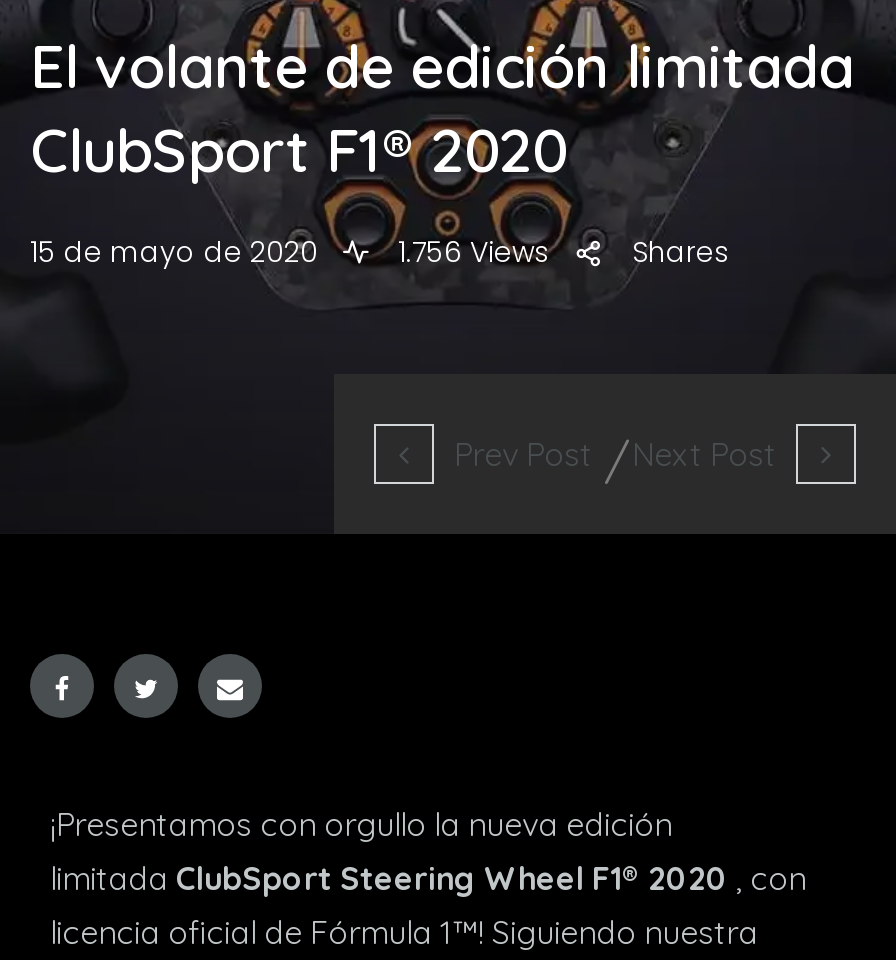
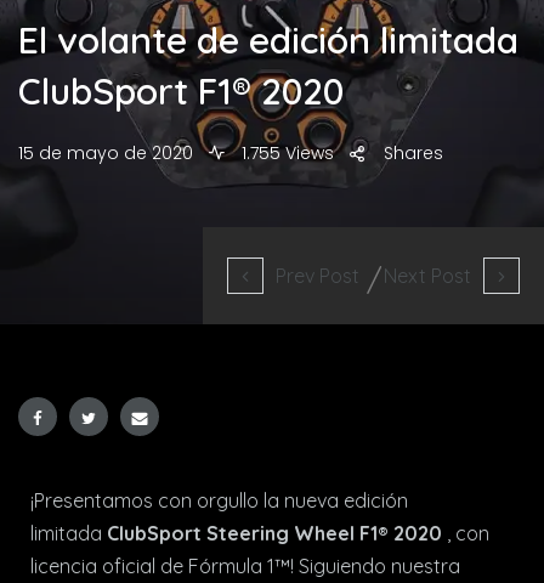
[30,232,550,272] 15 de mayo de 2020 1.756 Views -> [18,141,334,165] 15 de mayo de 2020 1.755 Views

